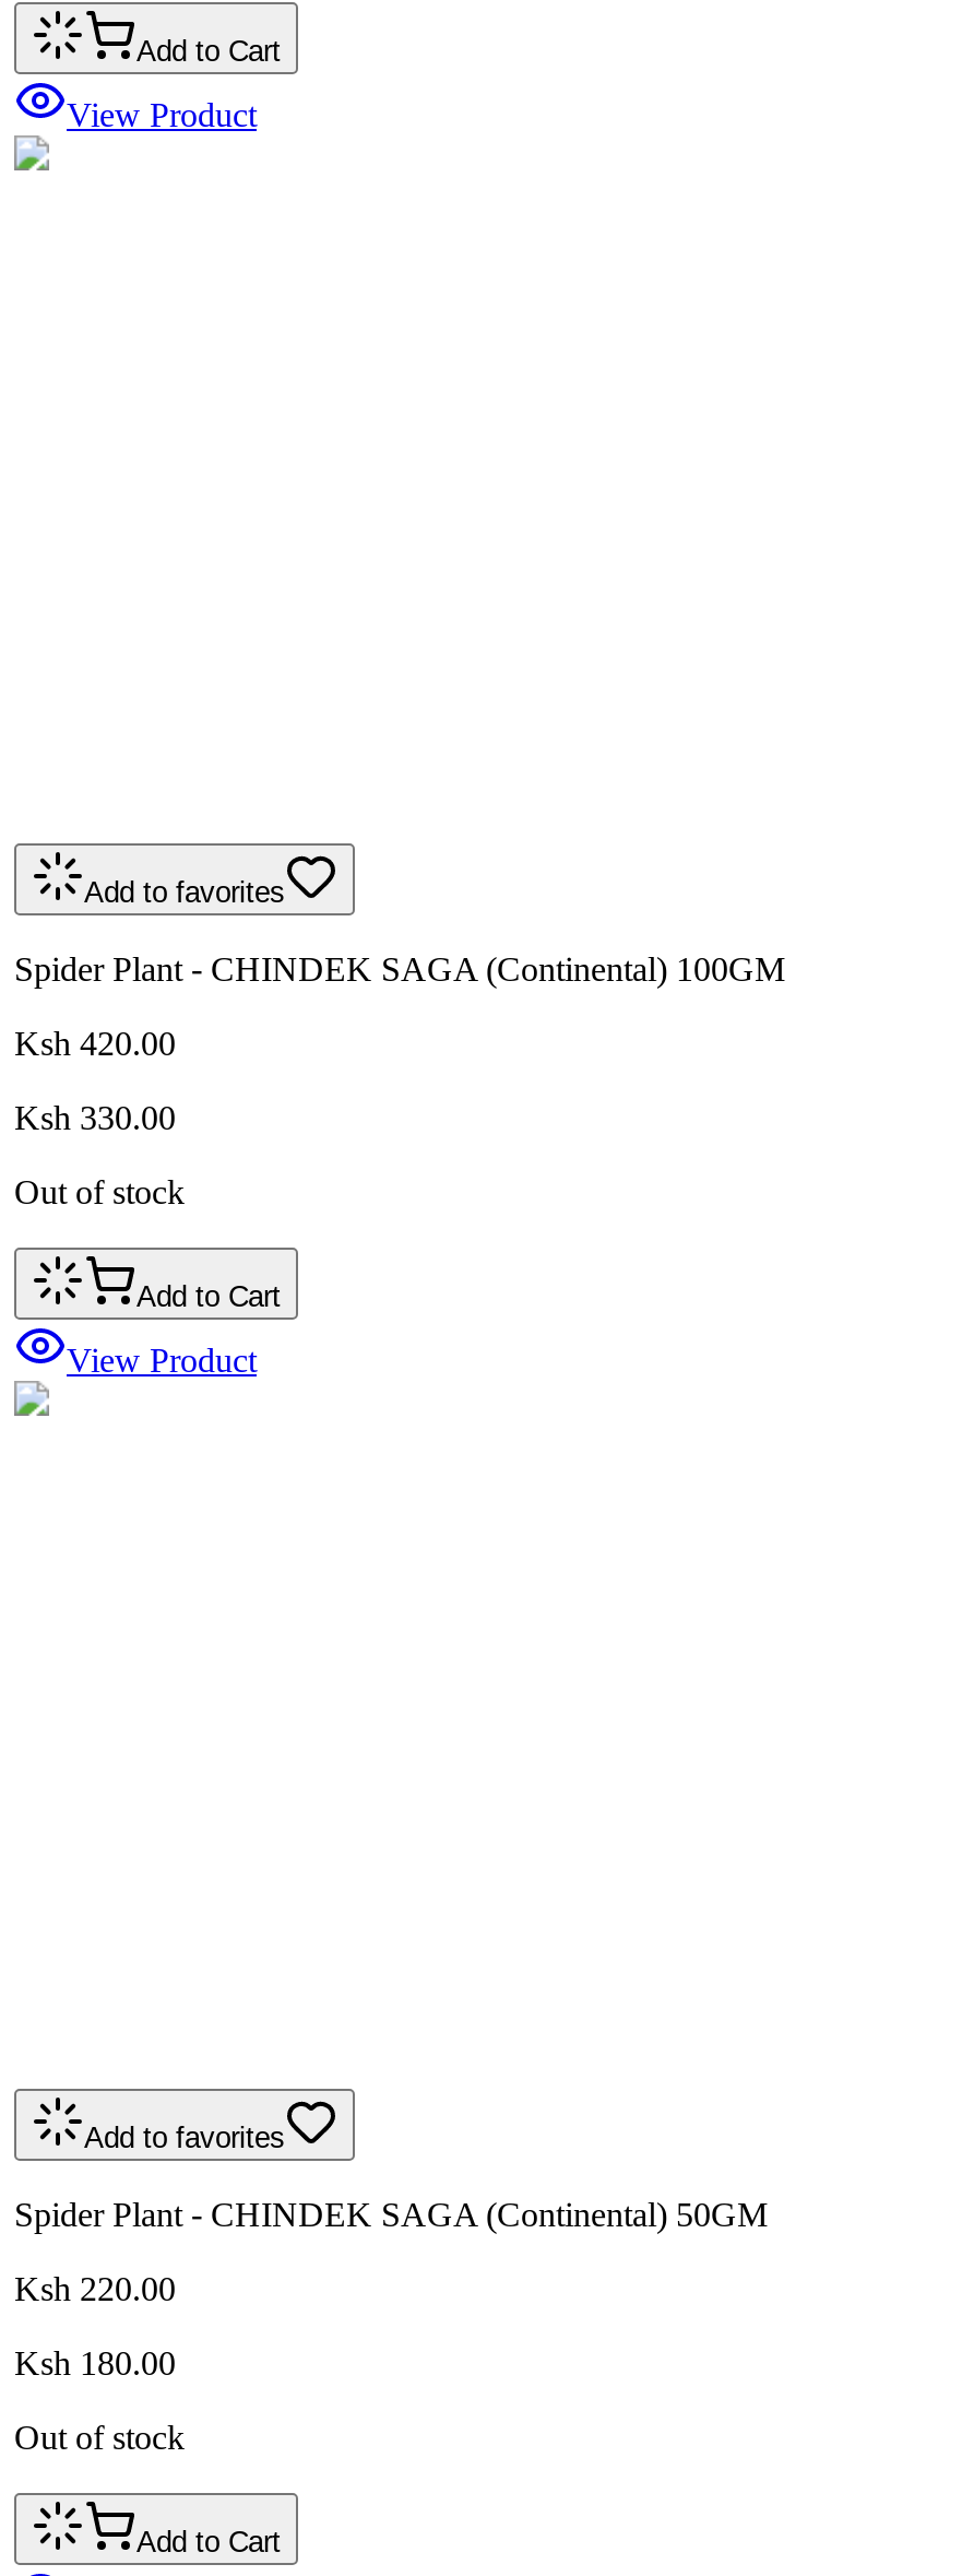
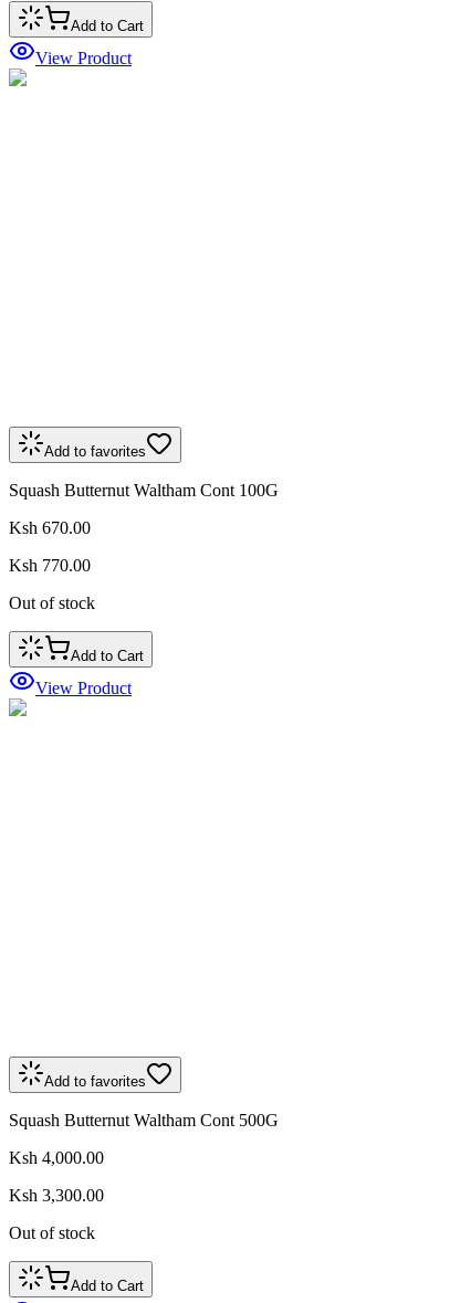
[14,951,785,988] Spider Plant - CHINDEK SAGA (Continental) 100GM -> [9,481,279,500] Squash Butternut Waltham Cont 100G
[14,1025,176,1063] Ksh 420.00 -> [9,519,91,537] Ksh 670.00
[14,1100,176,1137] Ksh 330.00 -> [9,556,91,575] Ksh 770.00
[14,2196,768,2234] Spider Plant - CHINDEK SAGA (Continental) 50GM -> [9,1111,279,1130] Squash Butternut Waltham Cont 500G
[14,2271,176,2308] Ksh 220.00 -> [9,1149,104,1167] Ksh 4,000.00
[14,2345,176,2382] Ksh 180.00 -> [9,1186,104,1205] Ksh 3,300.00

